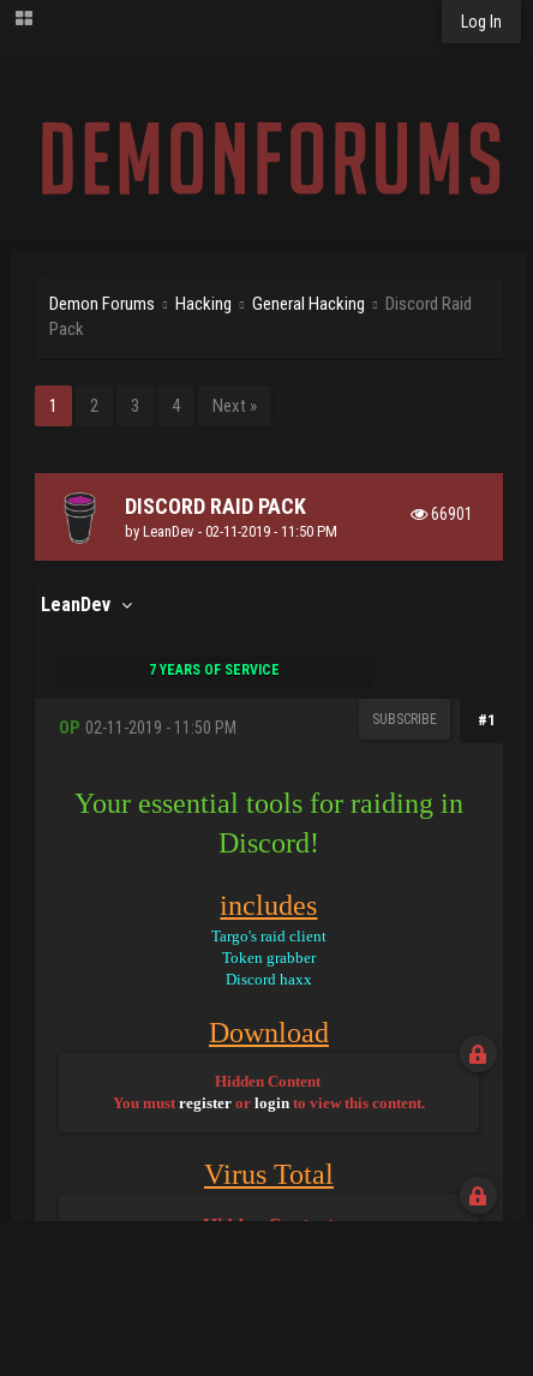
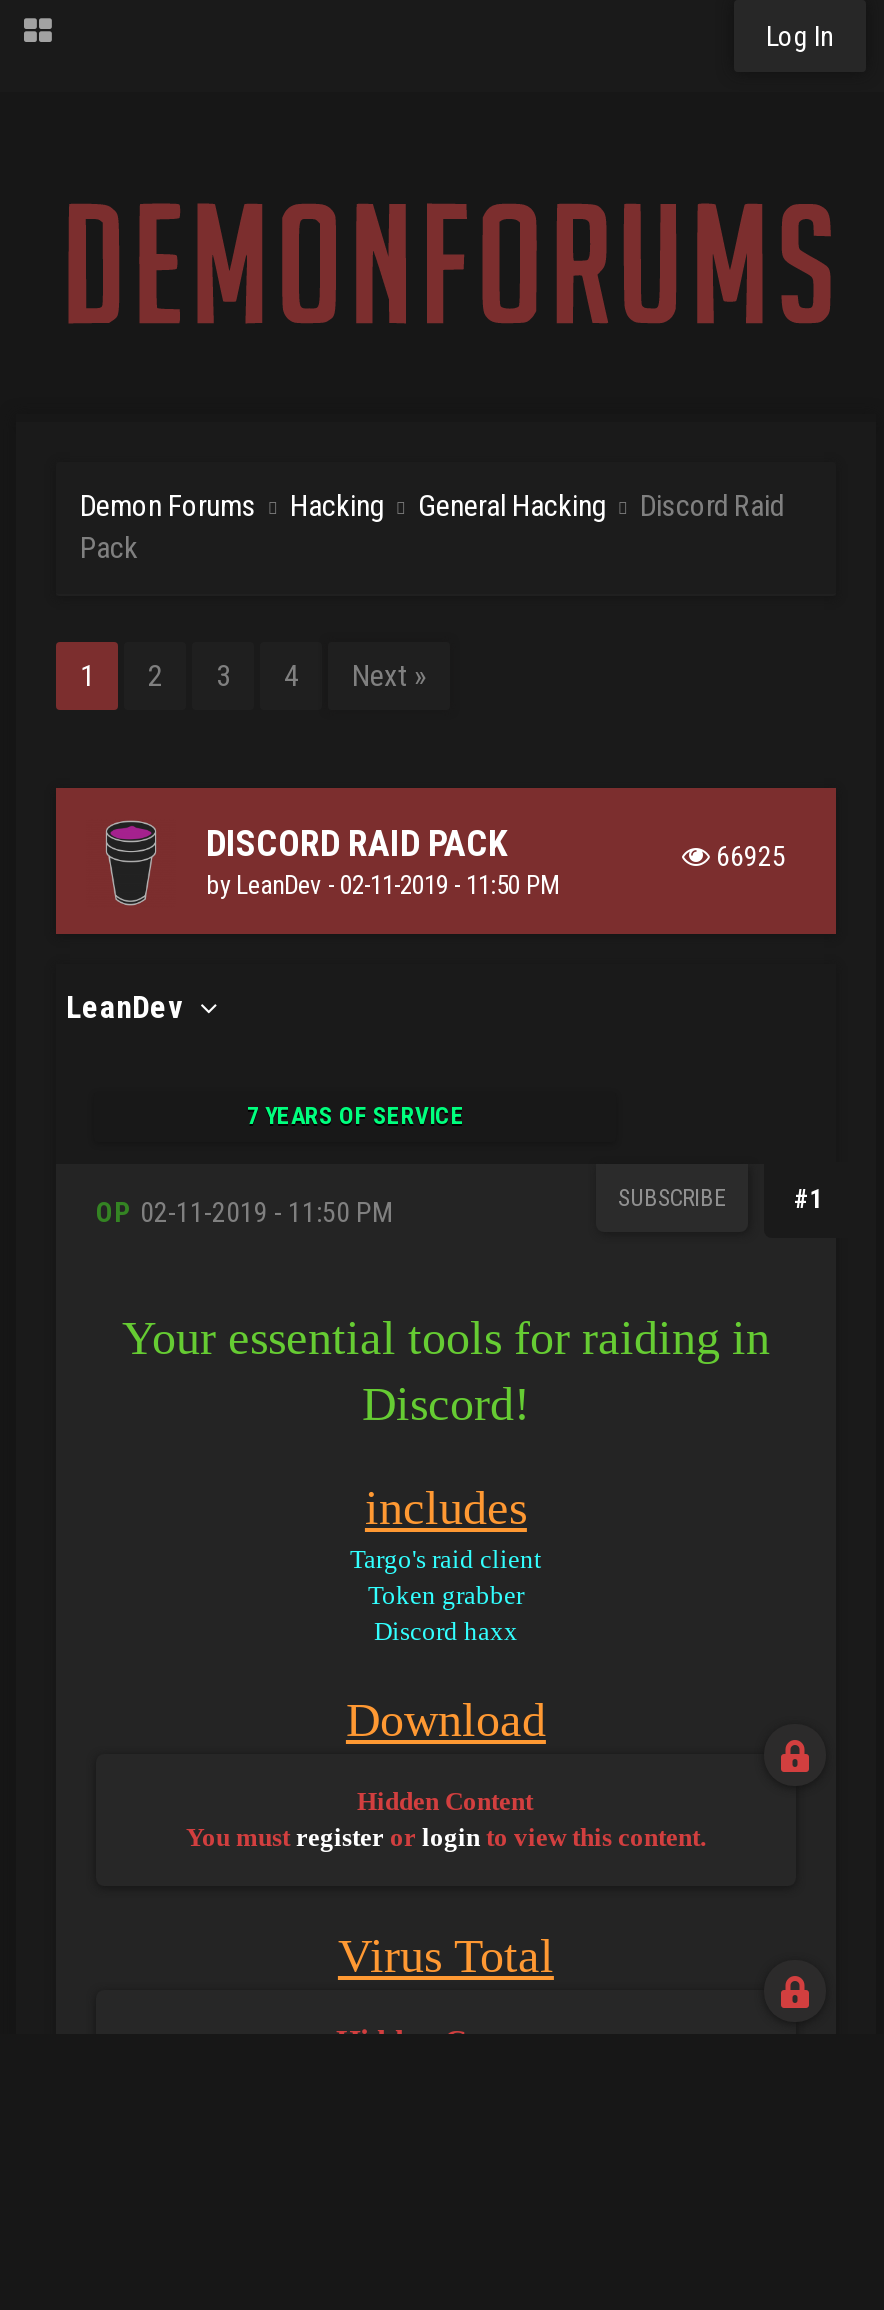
[427,504,473,524] 66901 -> [710,840,786,872] 66925

